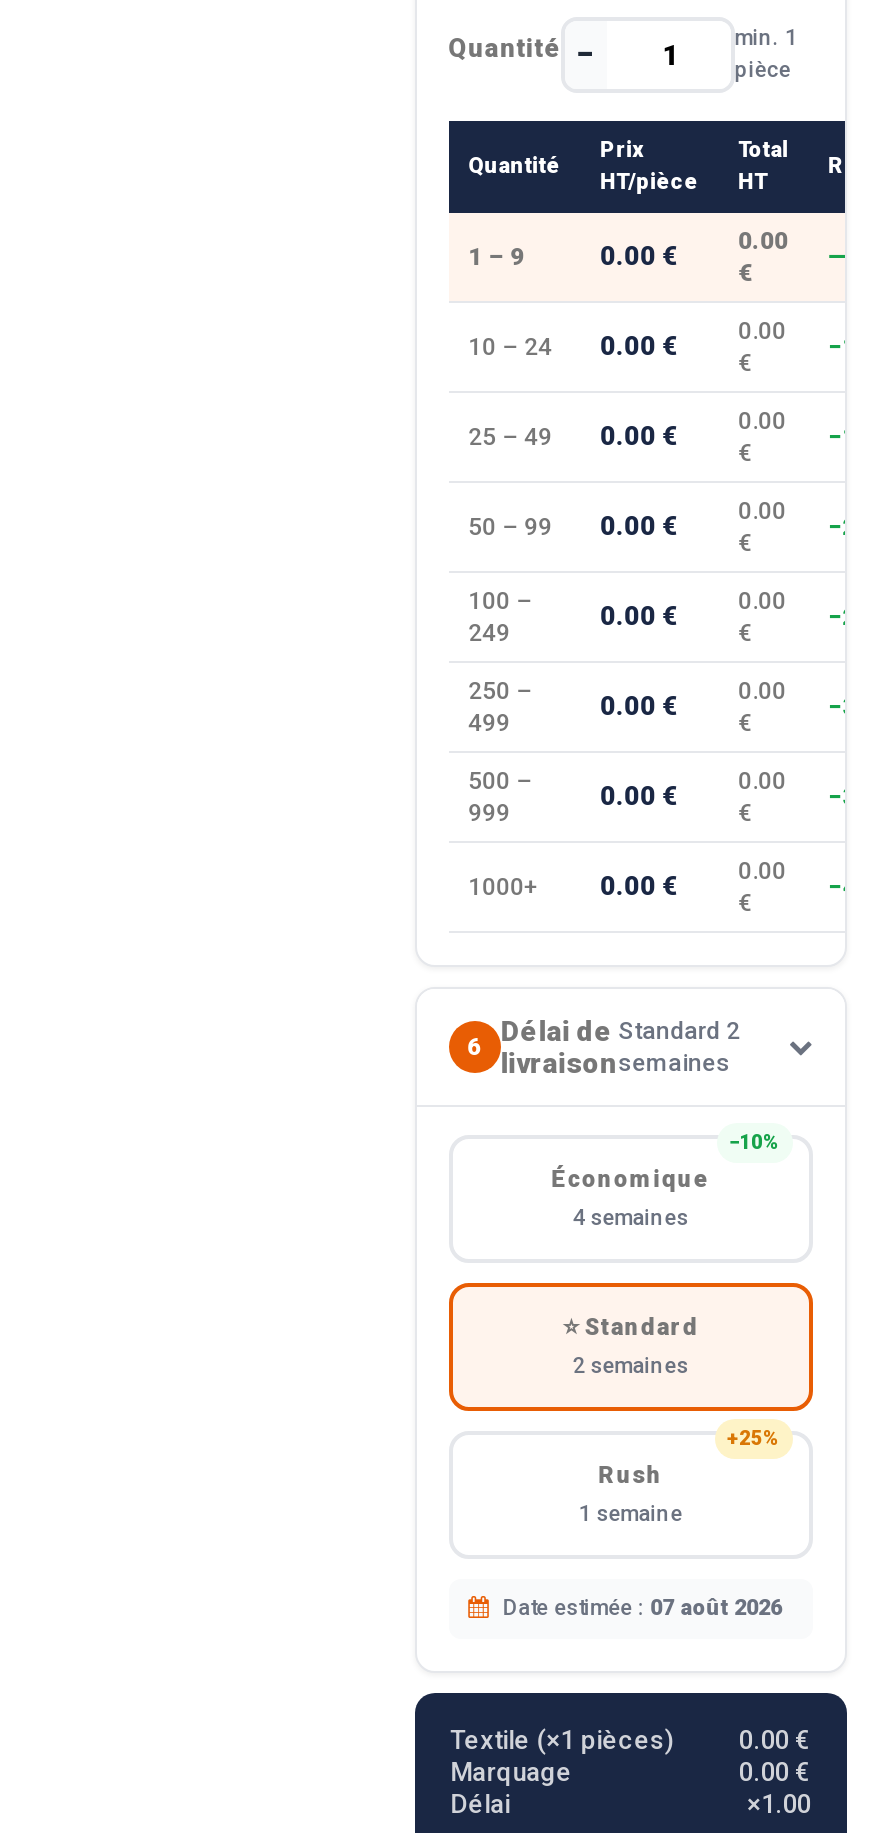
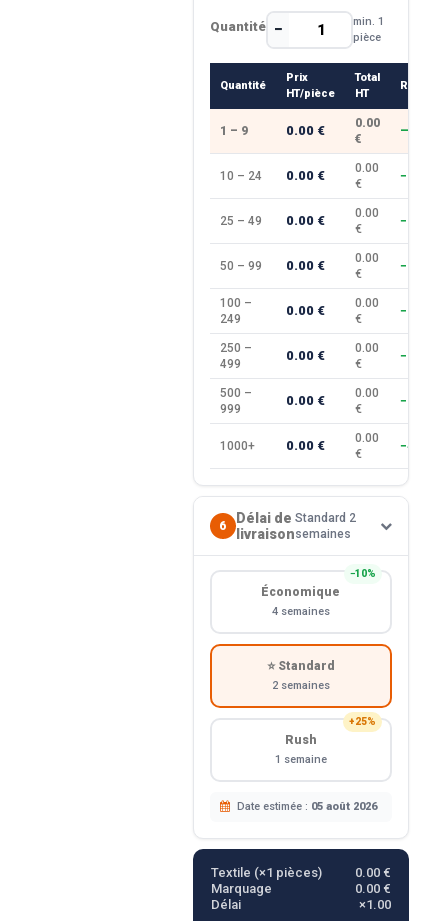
[496,1594,782,1620] Date estimée : 07 août 2026 -> [234,800,377,813] Date estimée : 05 août 2026

